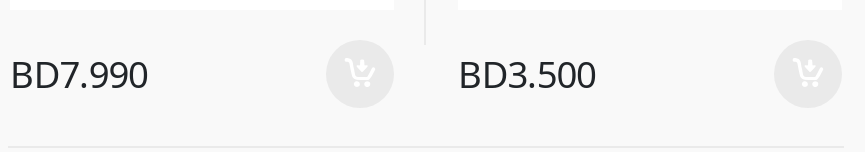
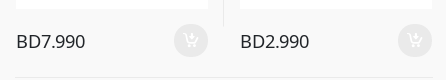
[458,48,596,98] BD3.500 -> [240,27,309,52] BD2.990

